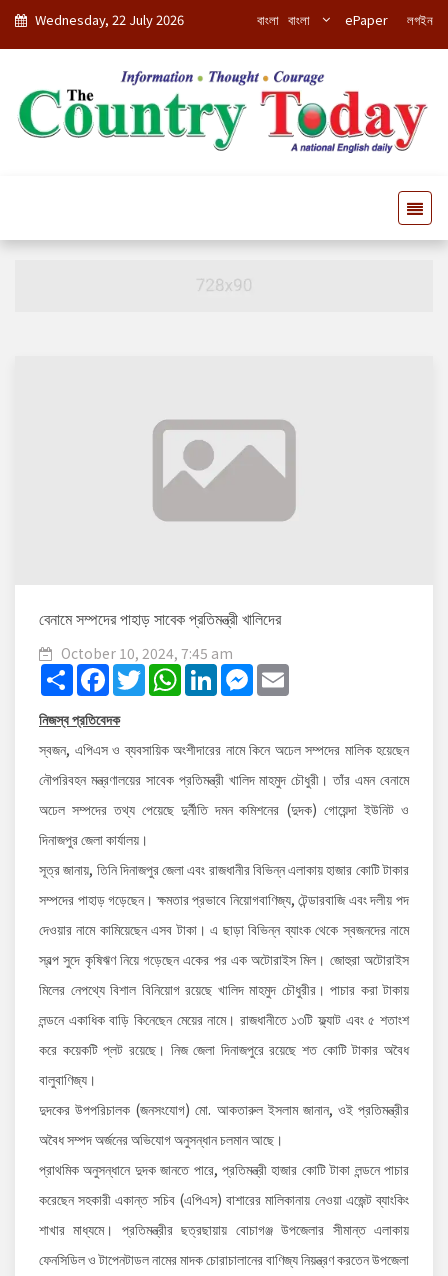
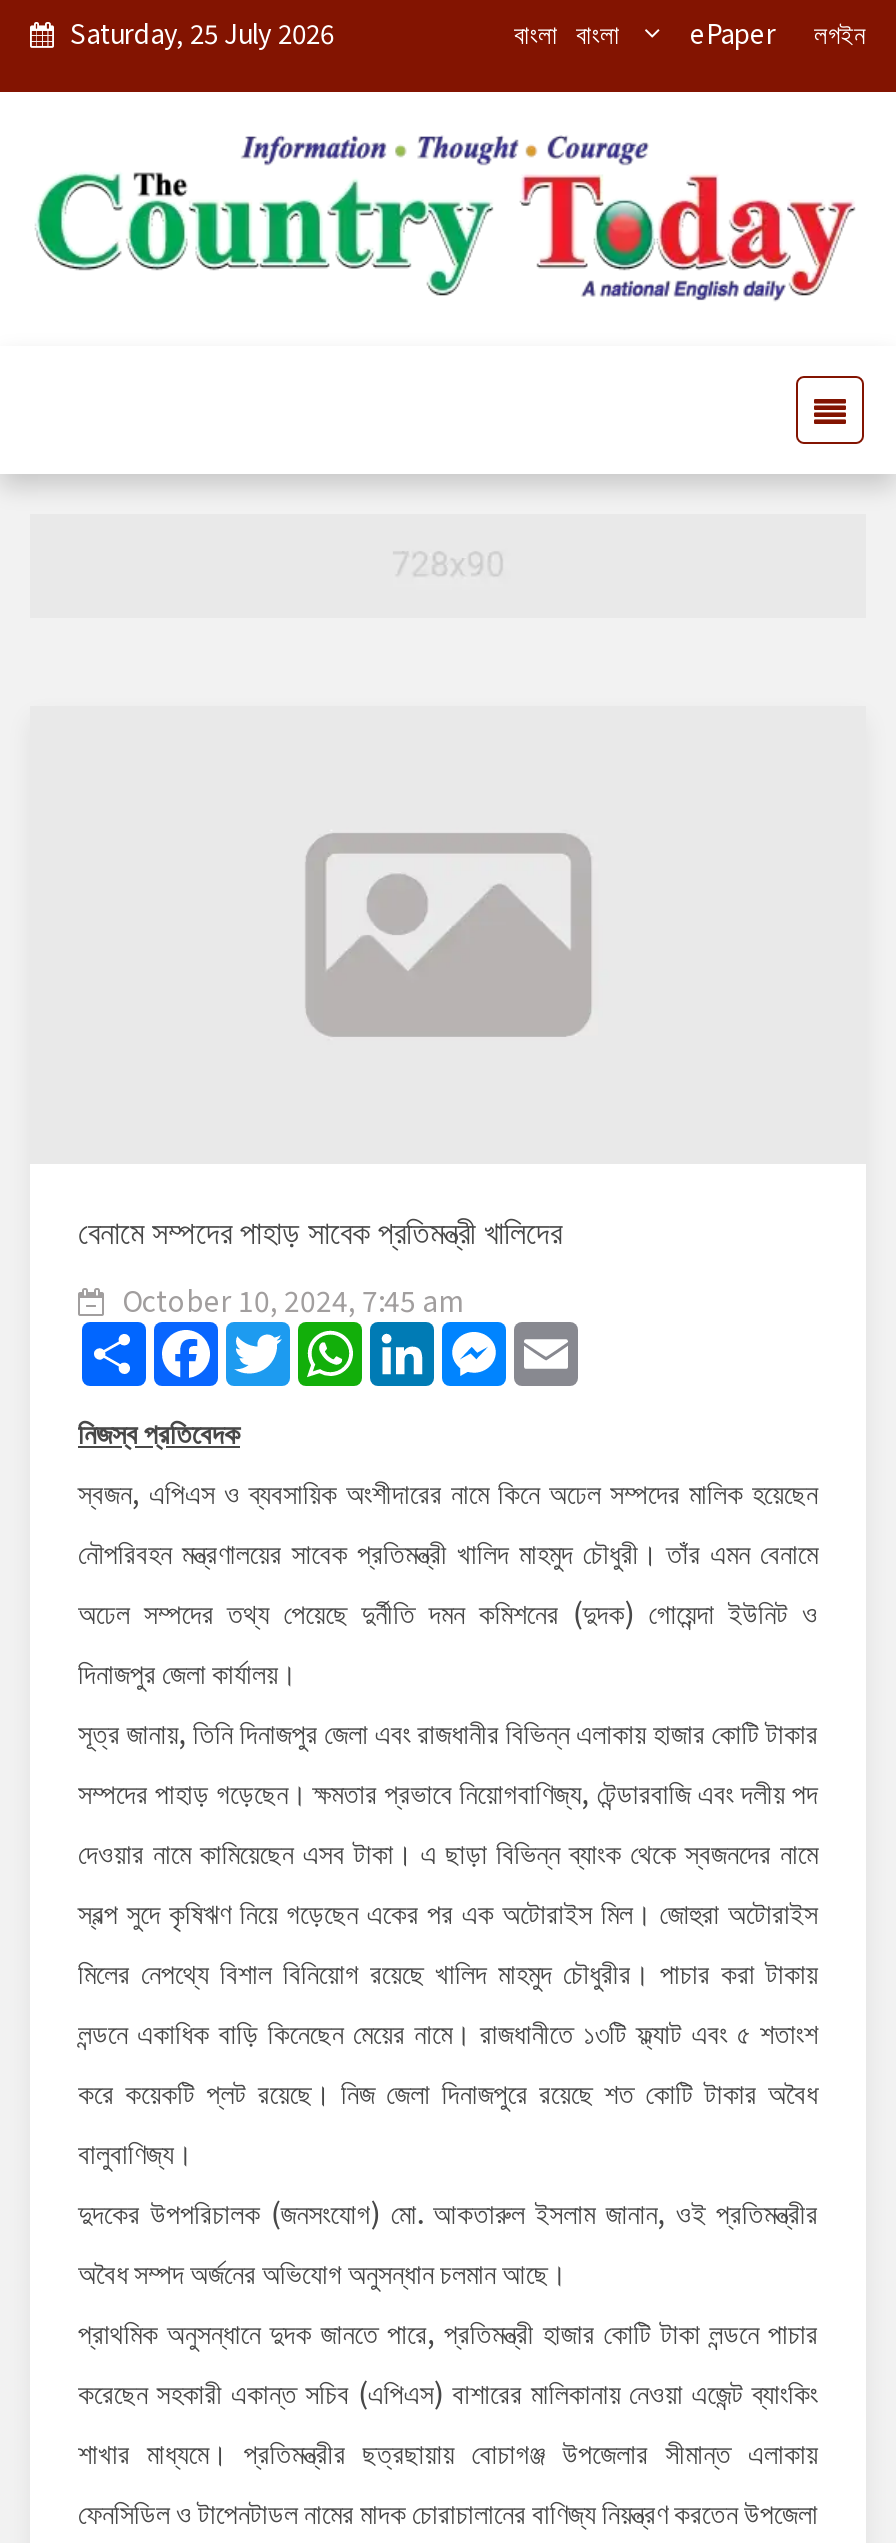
[35,10,184,29] Wednesday, 22 July 2026 -> [70,14,334,52] Saturday, 25 July 2026

